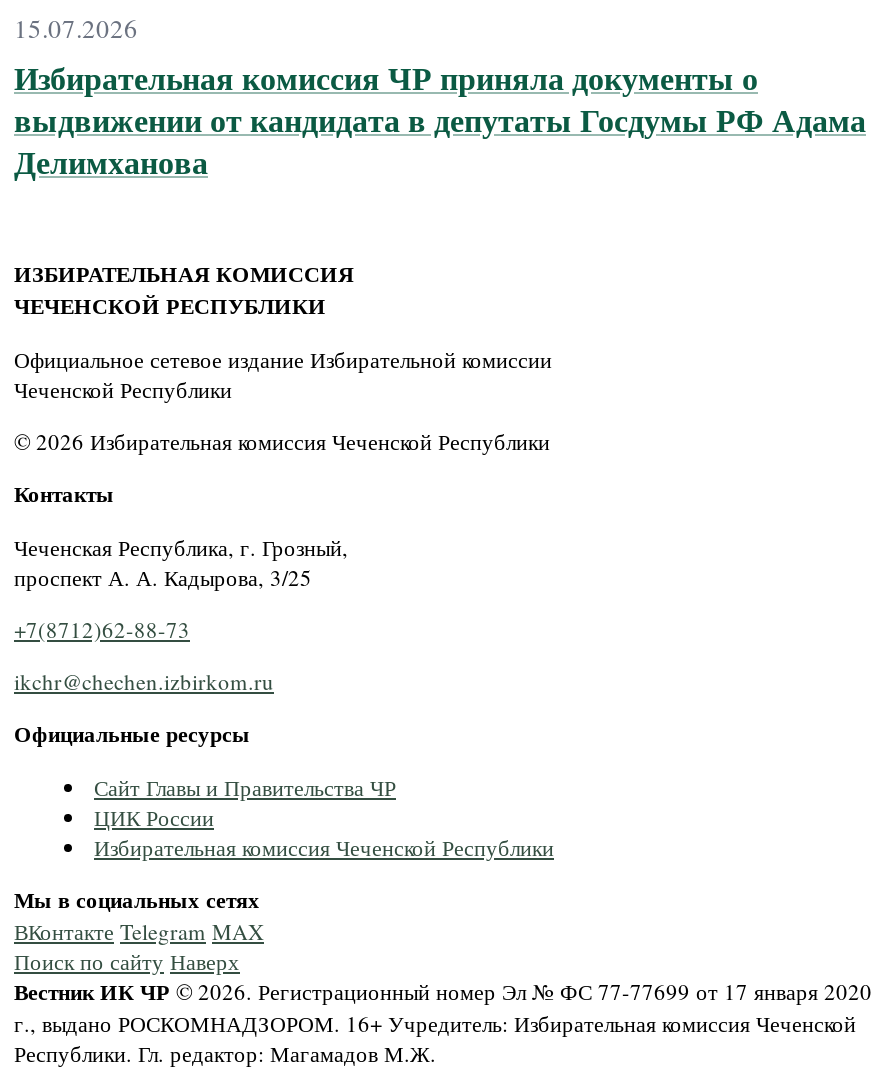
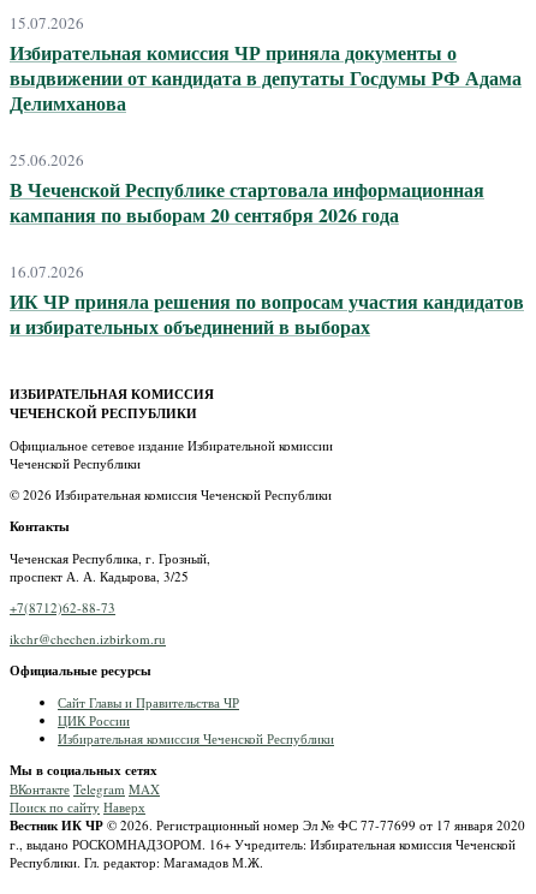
none -> [10,149,524,340] 25.06.2026 | В Чеченской Республике стартовала информационная | кампания по выборам 20 сентября 2026 года | 16.07.2026 | ИК ЧР приняла решения по вопросам участия кандидатов | и избирательных объединений в выборах

